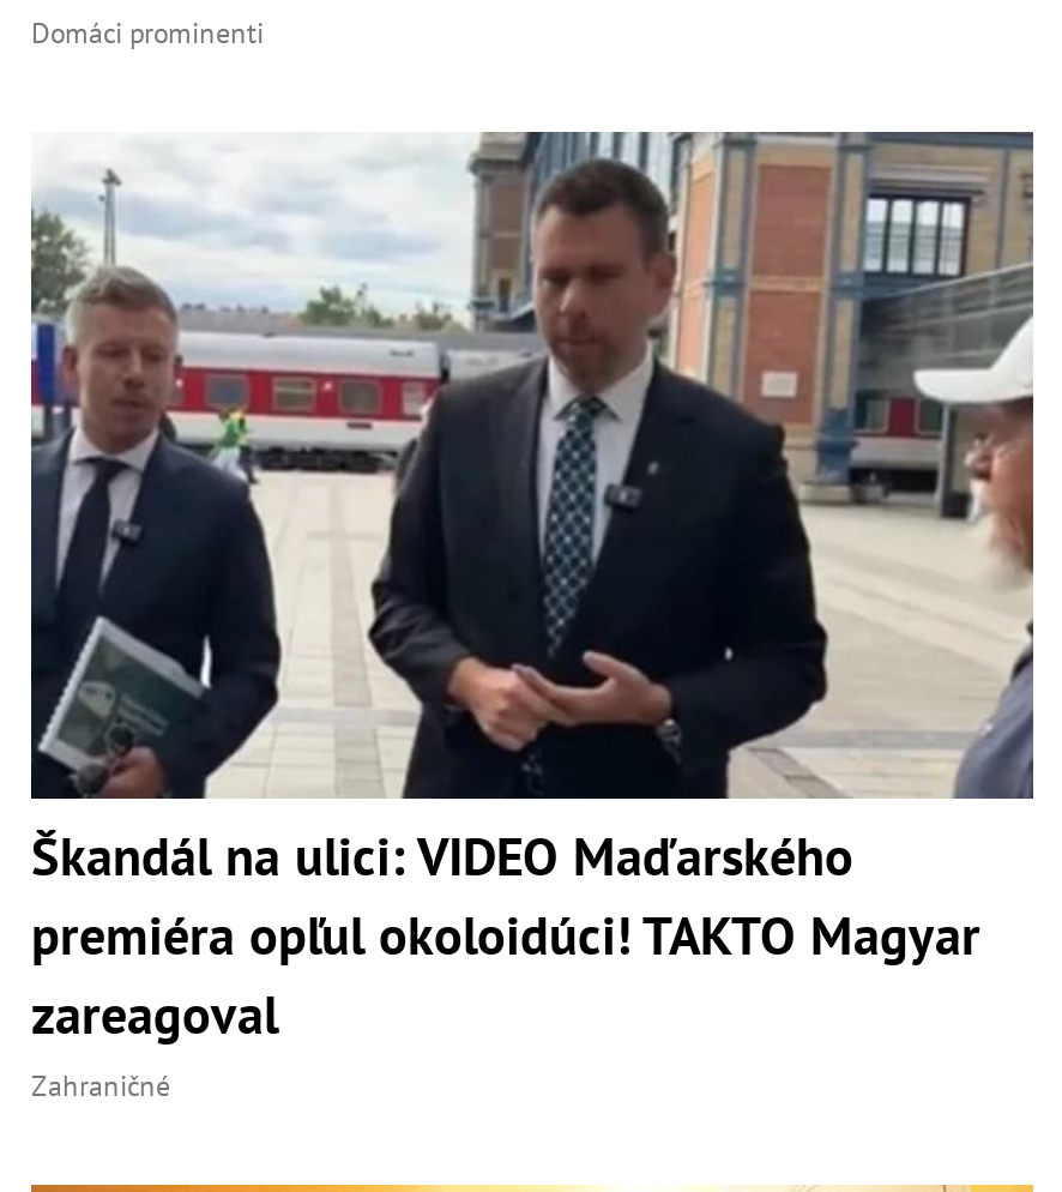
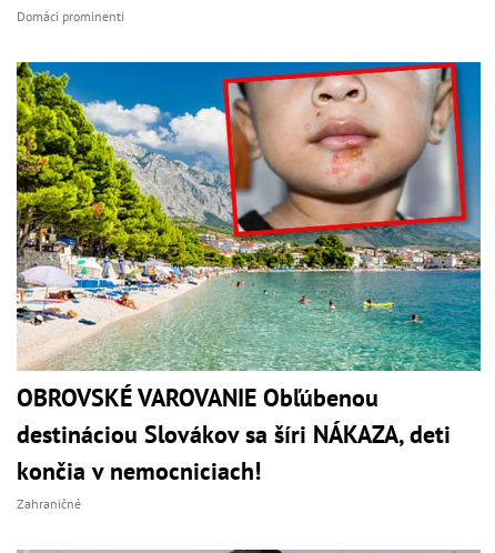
[29,130,1036,1048] [image] | Škandál na ulici: VIDEO Maďarského | premiéra opľul okoloidúci! TAKTO Magyar | zareagoval -> [16,61,482,486] [image] | OBROVSKÉ VAROVANIE Obľúbenou | destináciou Slovákov sa šíri NÁKAZA, deti | končia v nemocniciach!

